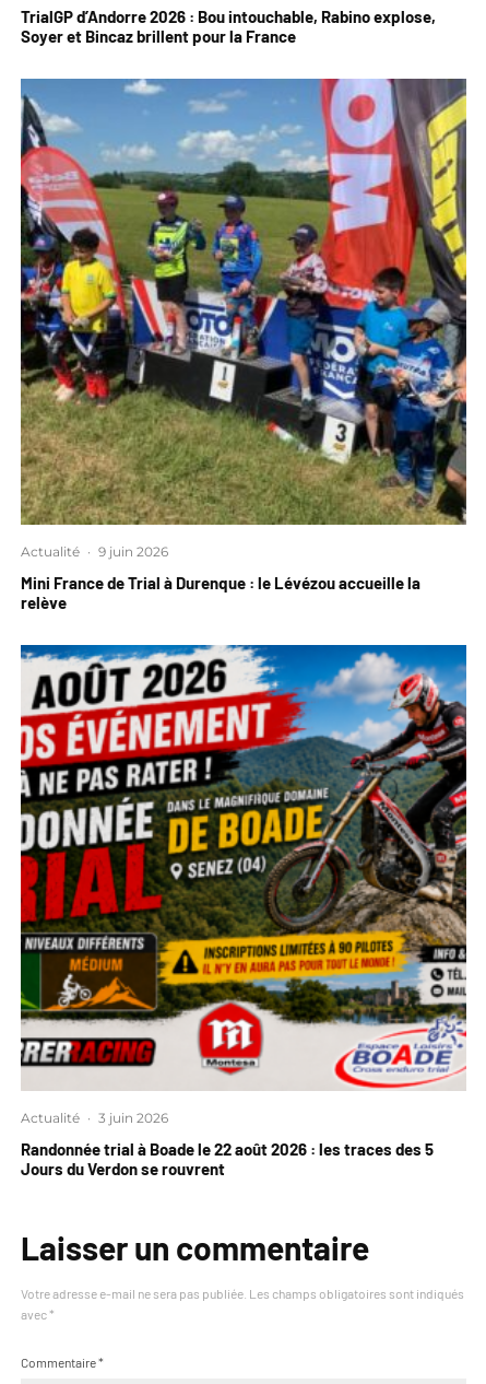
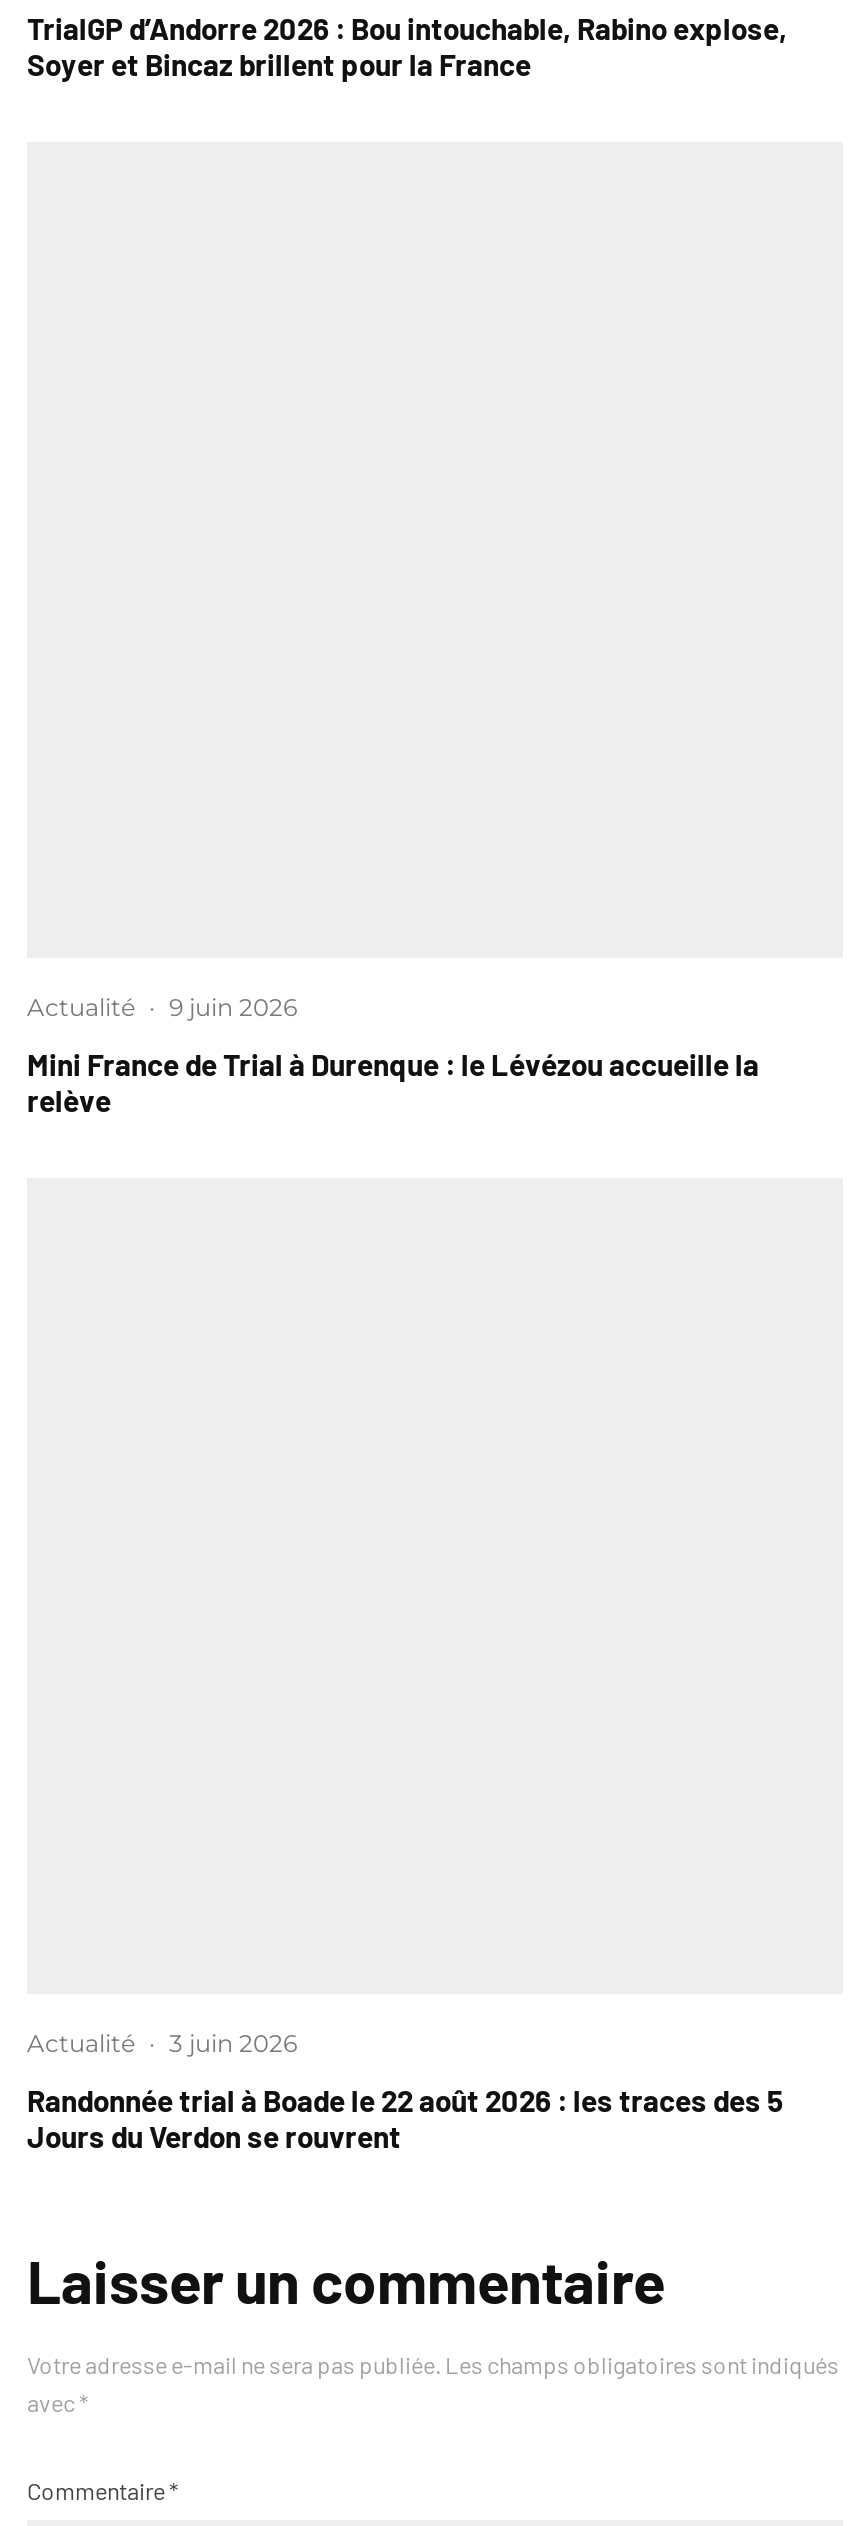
[20,78,467,526] [image] -> none
[20,644,467,1089] [image] -> none

